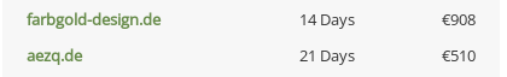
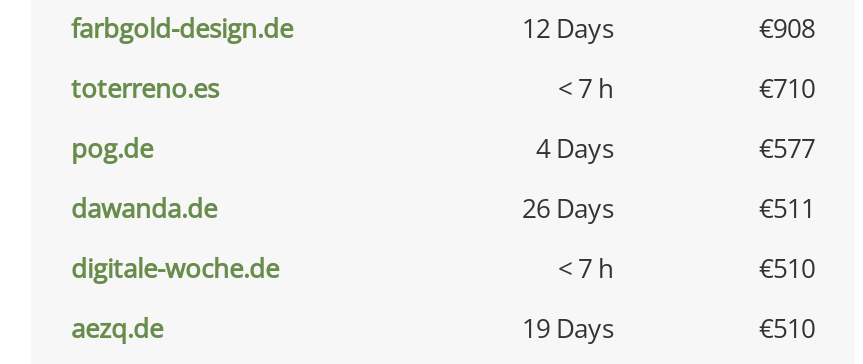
[299,8,354,30] 14 Days -> [522,10,614,46] 12 Days
none -> [71,70,815,286] toterreno.es | < 7 h | €710 | pog.de | 4 Days | €577 | dawanda.de | 26 Days | €511 | digitale-woche.de | < 7 h | €510
[299,45,354,66] 21 Days -> [522,310,614,346] 19 Days

